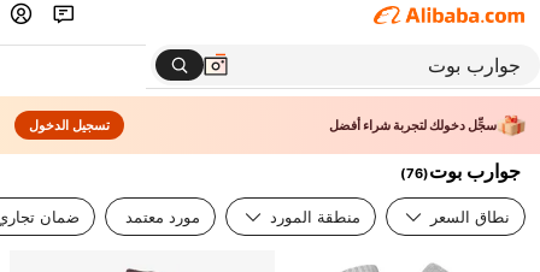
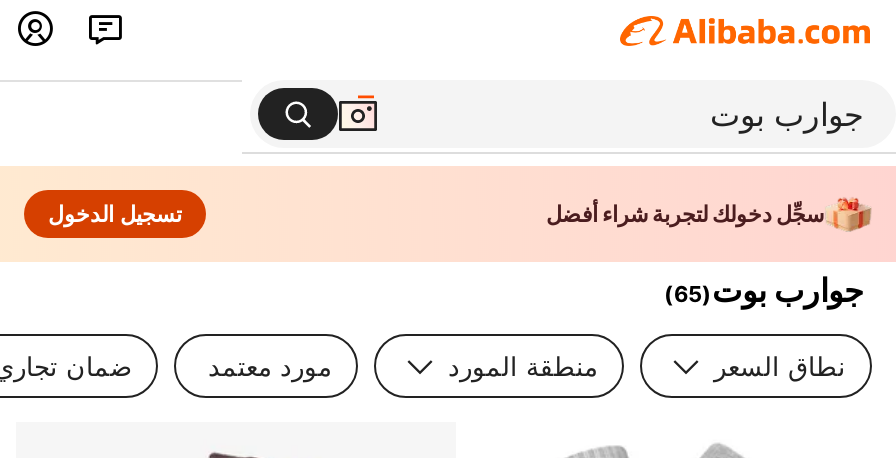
[400,159,521,183] جوارب بوت(76) -> [664,270,864,310] جوارب بوت(65)

